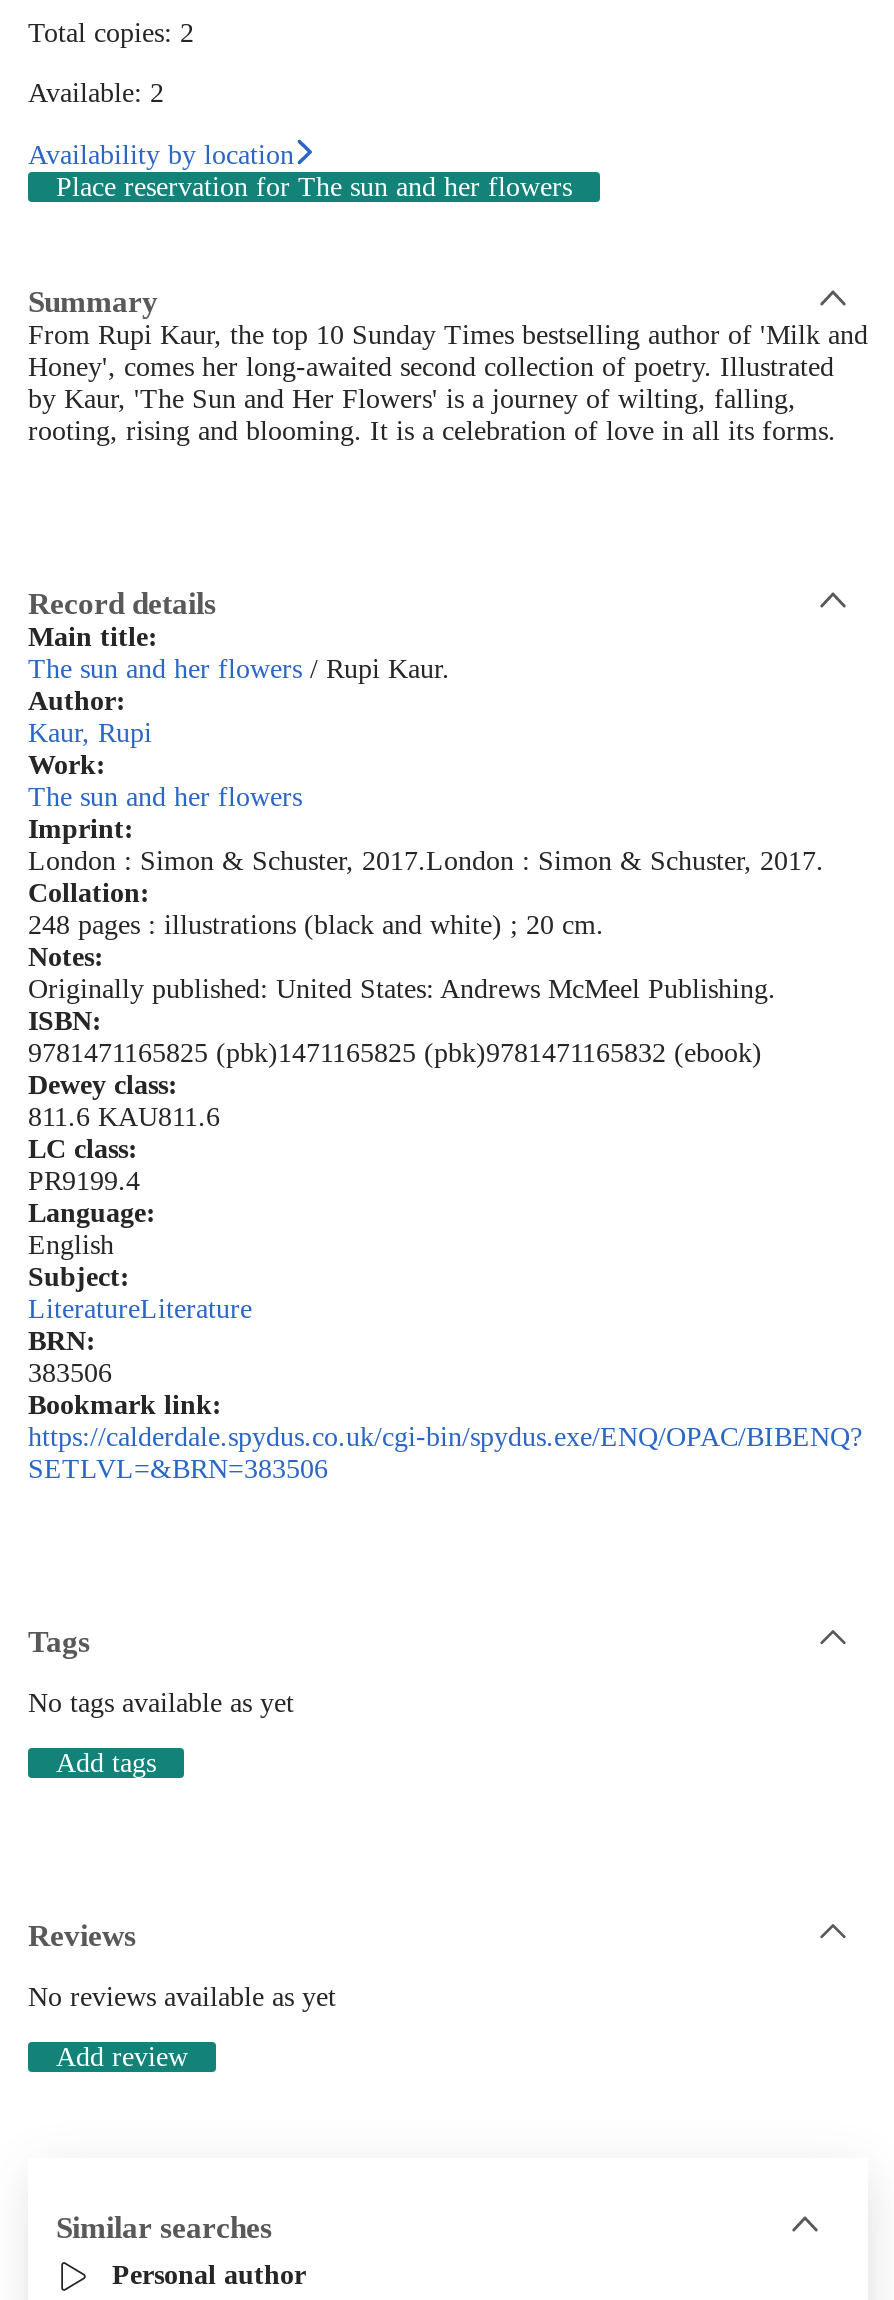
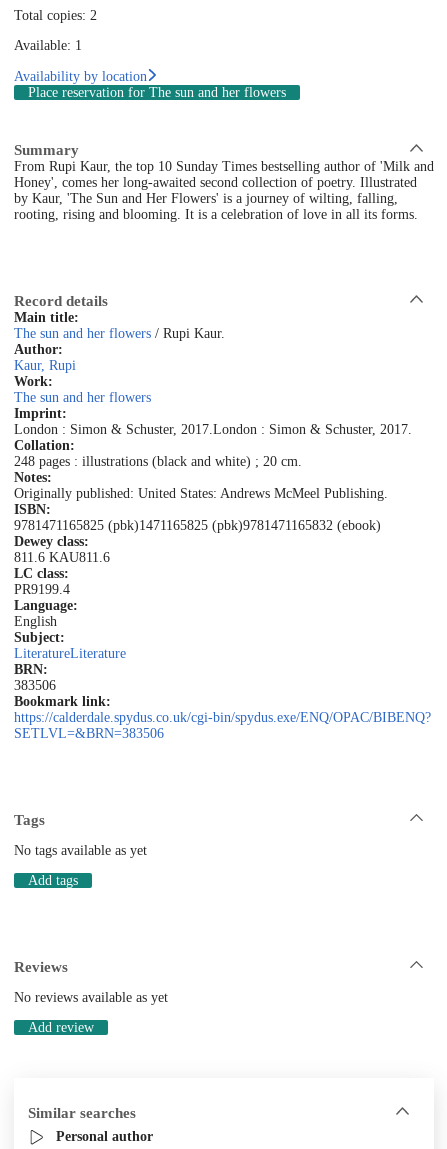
[28,79,164,109] Available: 2 -> [14,38,82,53] Available: 1

